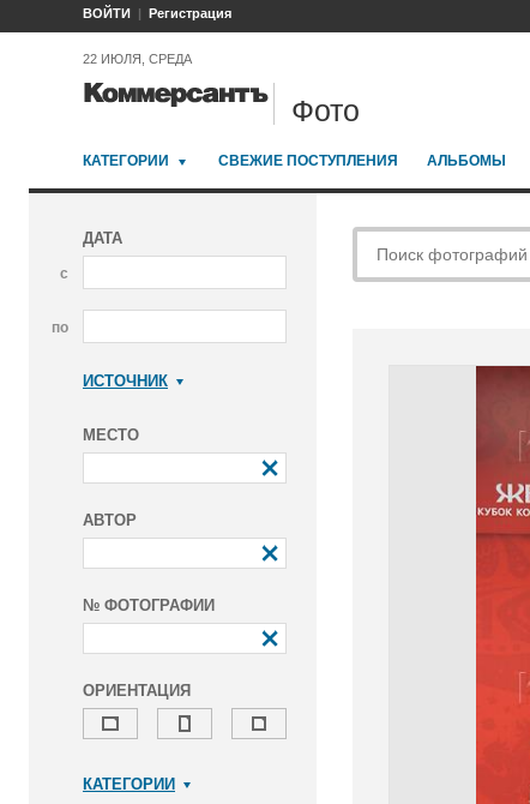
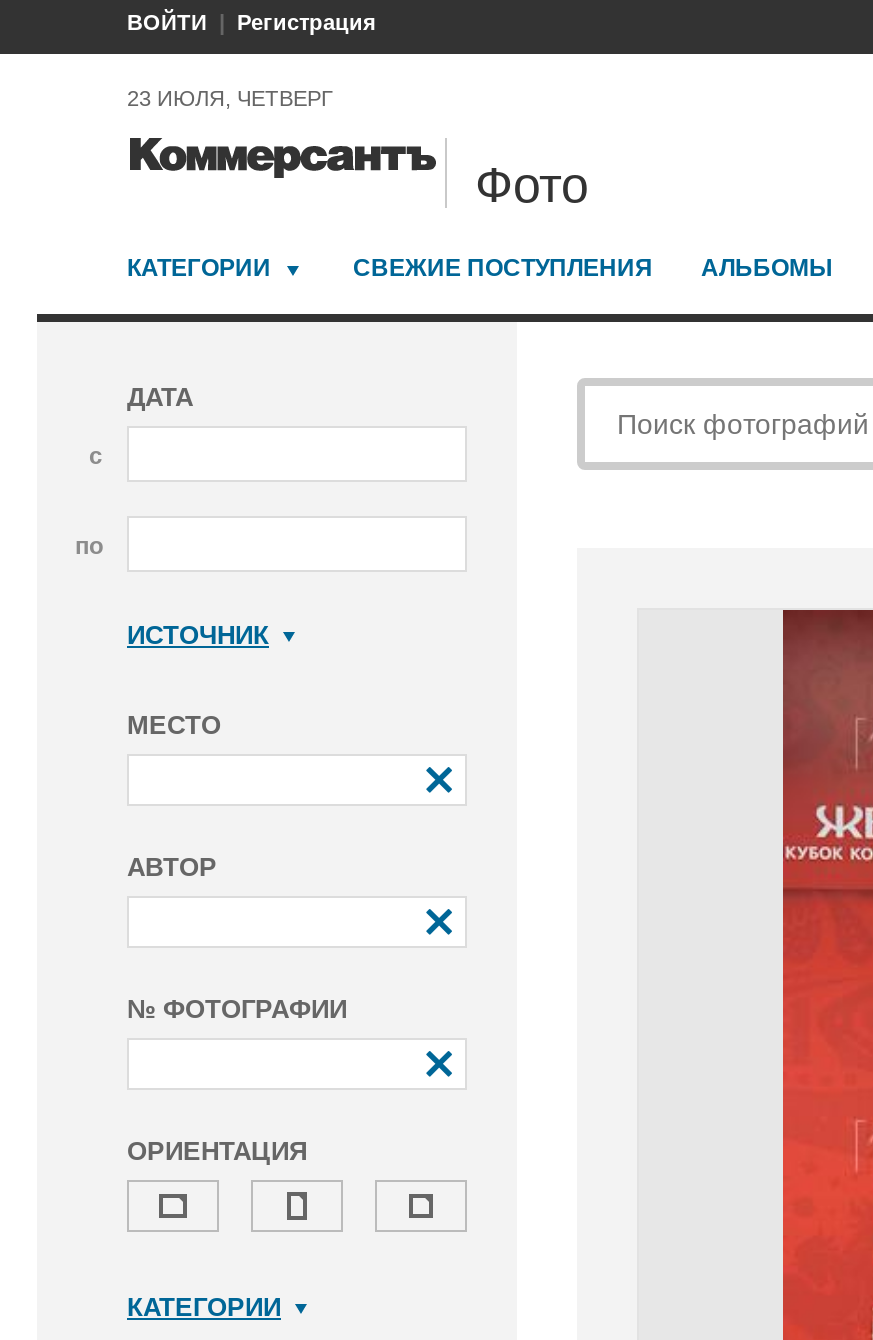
[83,52,192,66] 22 ИЮЛЯ, СРЕДА -> [127,86,333,110] 23 ИЮЛЯ, ЧЕТВЕРГ

